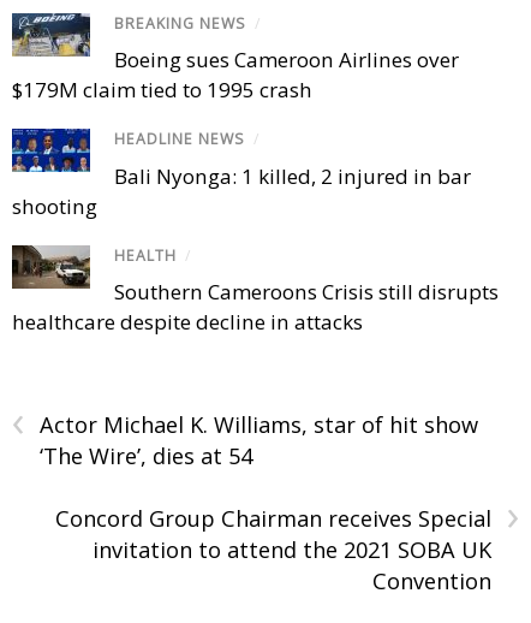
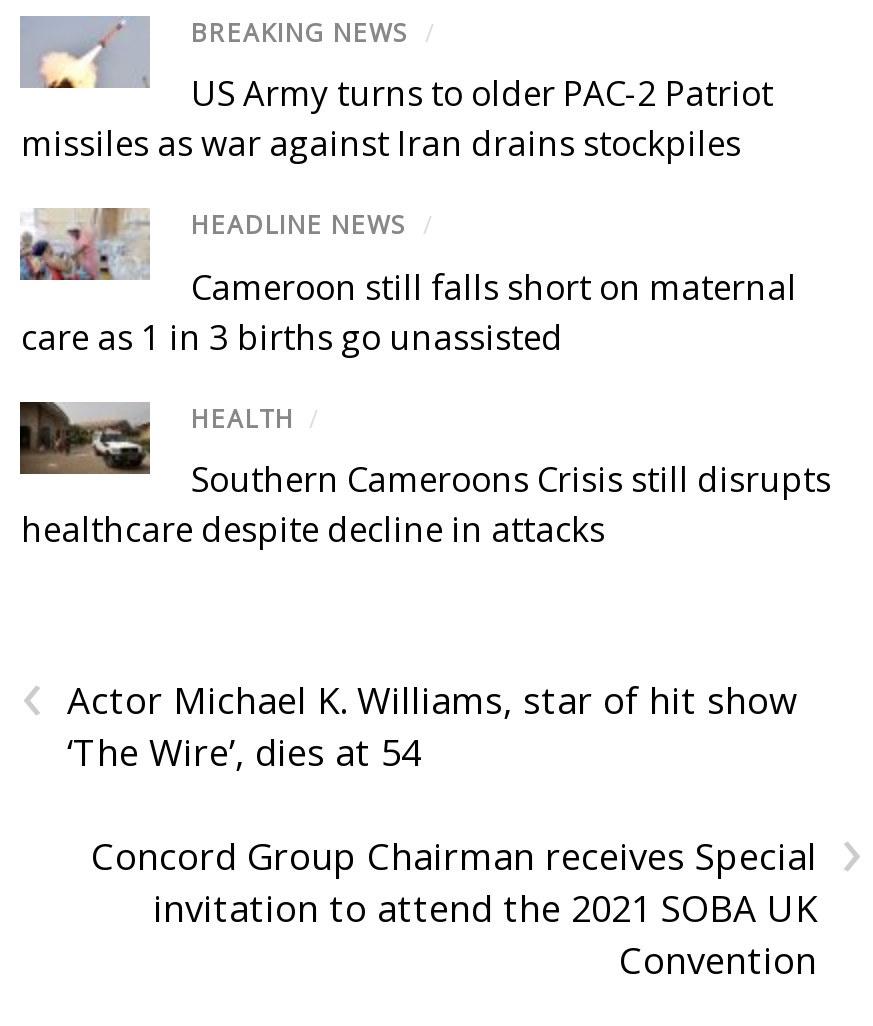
[12,13,459,104] [image] | Boeing sues Cameroon Airlines over | $179M claim tied to 1995 crash -> [20,18,773,167] [image] | US Army turns to older PAC-2 Patriot | missiles as war against Iran drains stockpiles
[11,127,471,220] [image] | Bali Nyonga: 1 killed, 2 injured in bar | shooting -> [18,206,797,359] [image] | Cameroon still falls short on maternal | care as 1 in 3 births go unassisted

